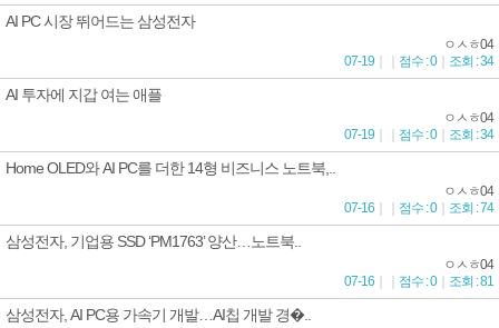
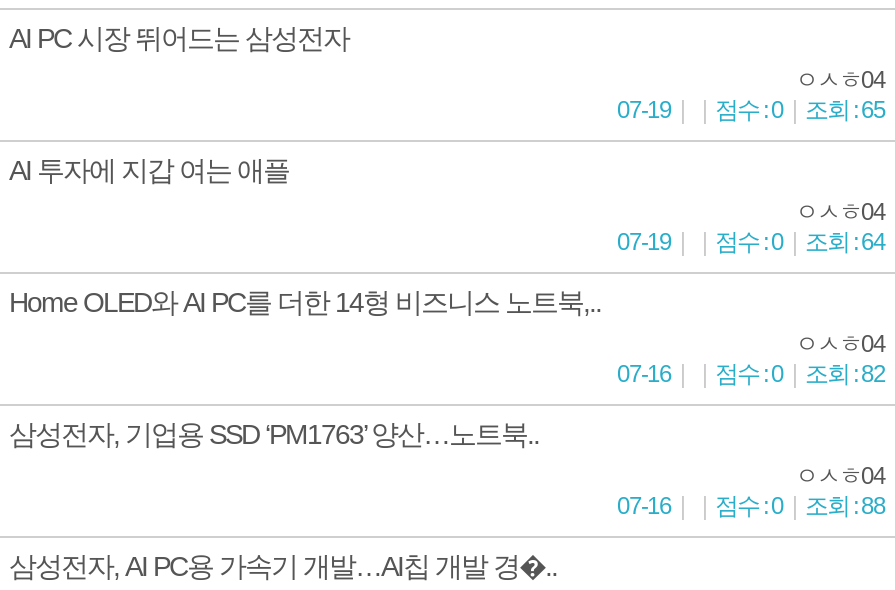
[344,53,493,69] 07-19｜｜점수 : 0｜조회 : 34 -> [617,96,885,124] 07-19｜｜점수 : 0｜조회 : 65
[344,127,493,142] 07-19｜｜점수 : 0｜조회 : 34 -> [617,228,885,256] 07-19｜｜점수 : 0｜조회 : 64
[344,200,493,216] 07-16｜｜점수 : 0｜조회 : 74 -> [617,360,885,388] 07-16｜｜점수 : 0｜조회 : 82
[344,274,493,289] 07-16｜｜점수 : 0｜조회 : 81 -> [617,492,885,520] 07-16｜｜점수 : 0｜조회 : 88

